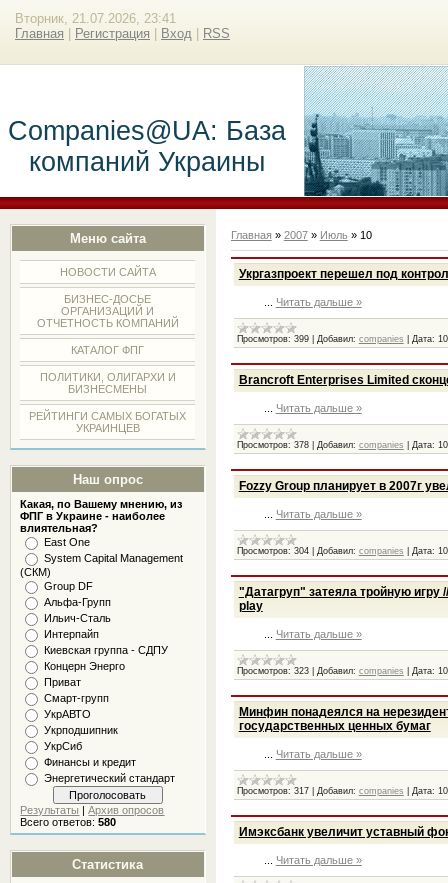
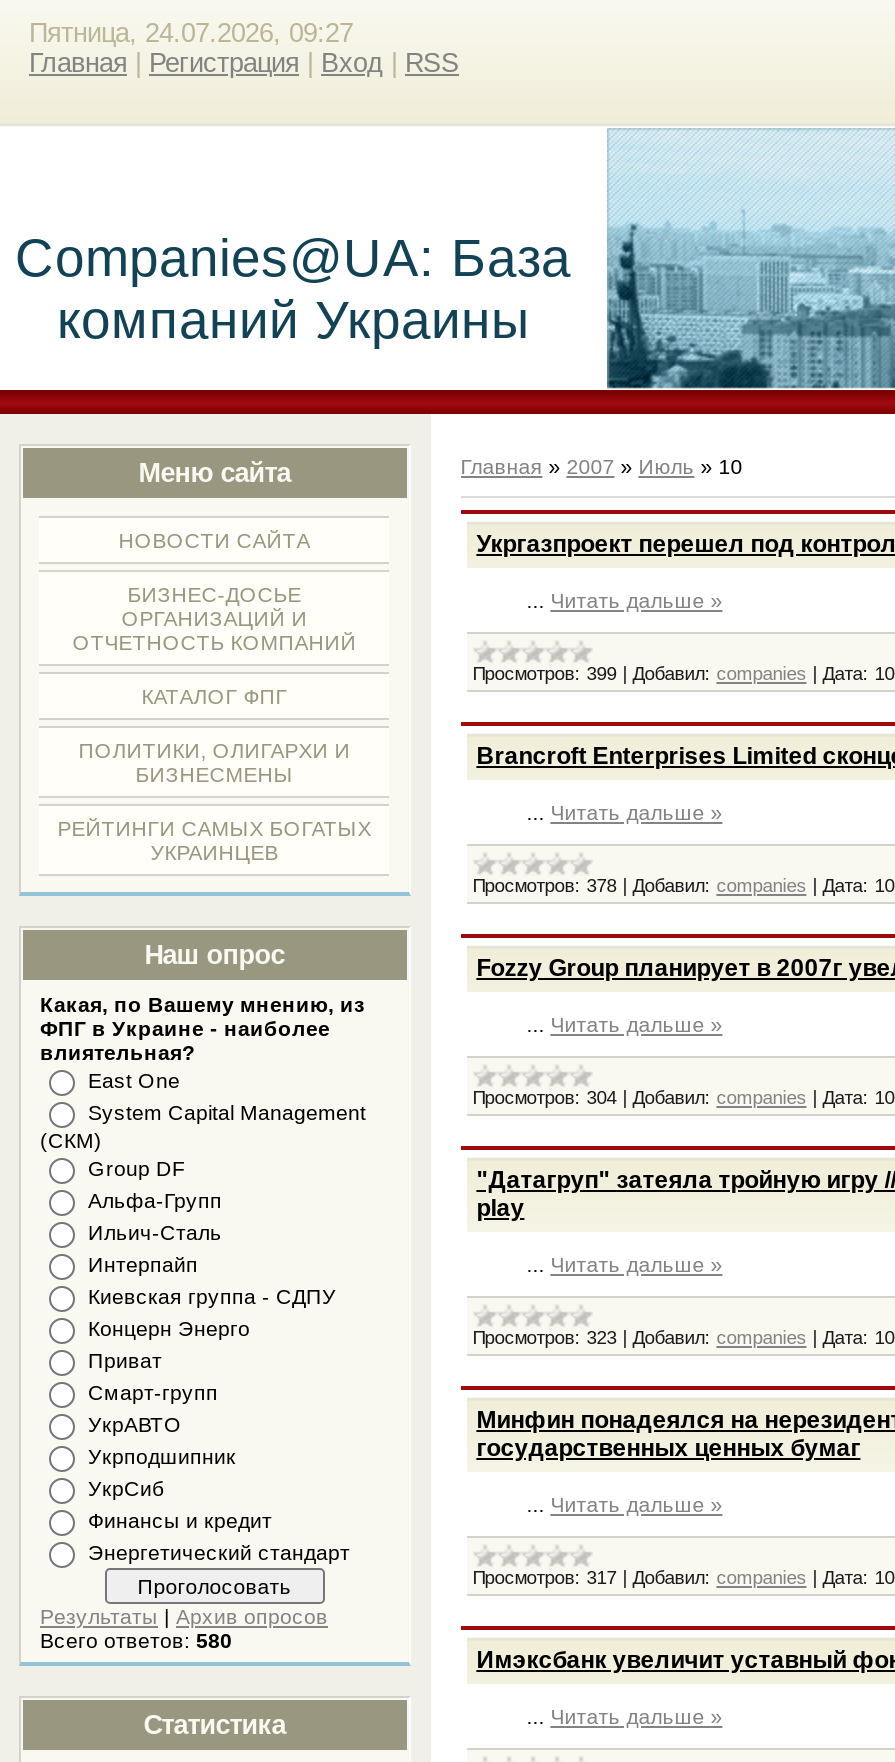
[15,11,176,26] Вторник, 21.07.2026, 23:41 -> [29,18,353,48] Пятница, 24.07.2026, 09:27

